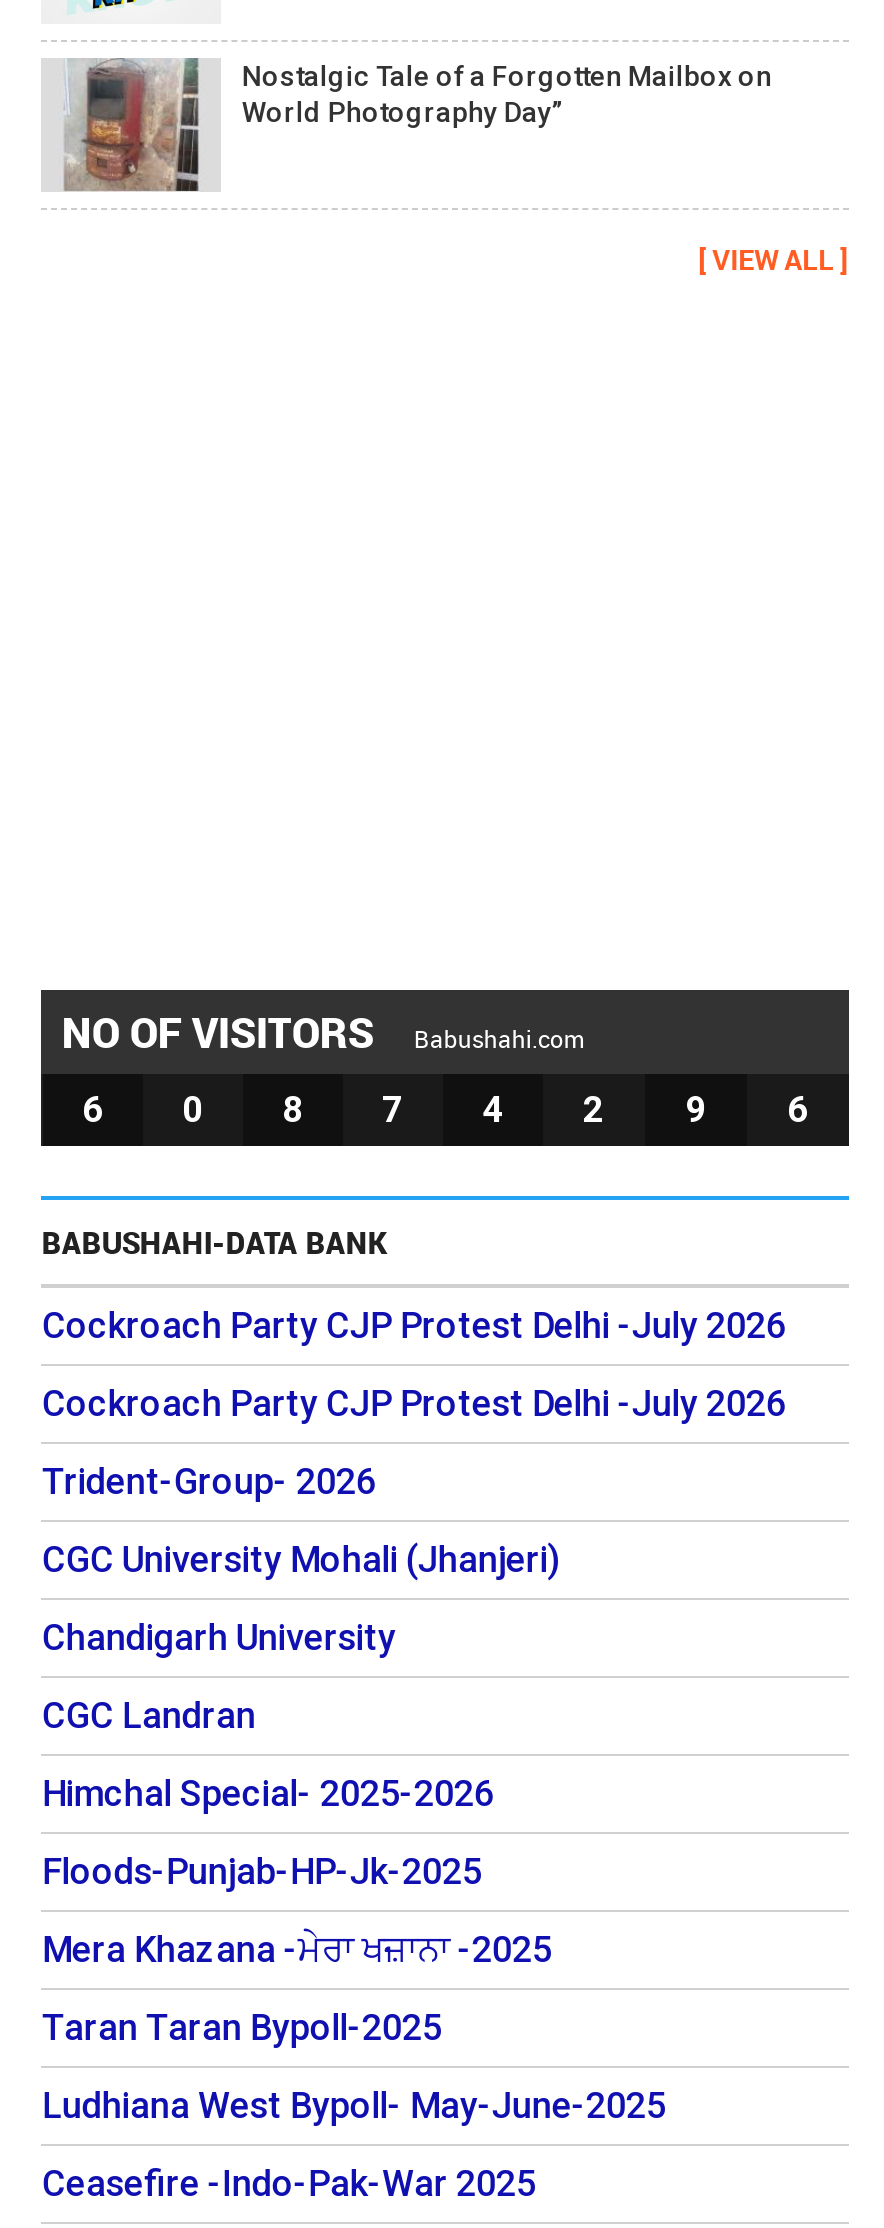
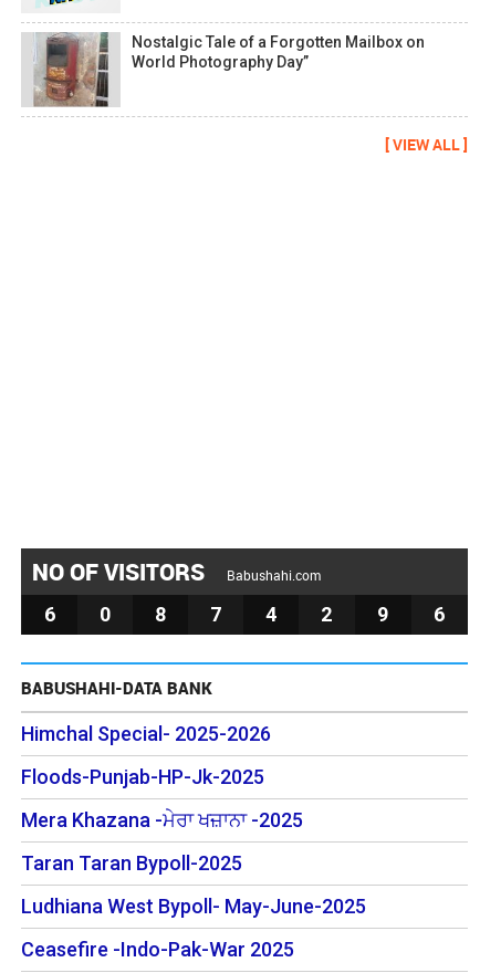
[42,1305,786,1737] Cockroach Party CJP Protest Delhi -July 2026 | Cockroach Party CJP Protest Delhi -July 2026 | Trident-Group- 2026 | CGC University Mohali (Jhanjeri) | Chandigarh University | CGC Landran -> none

